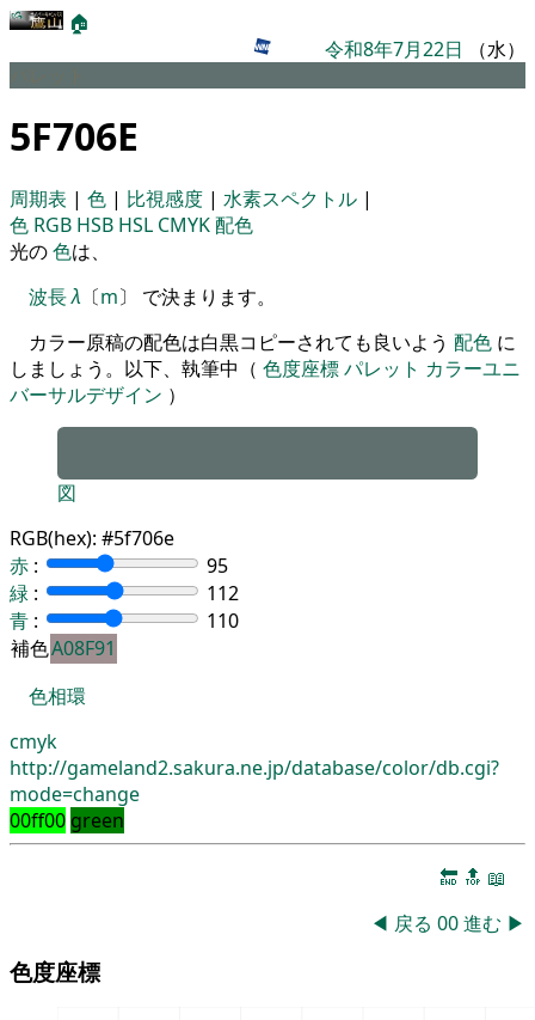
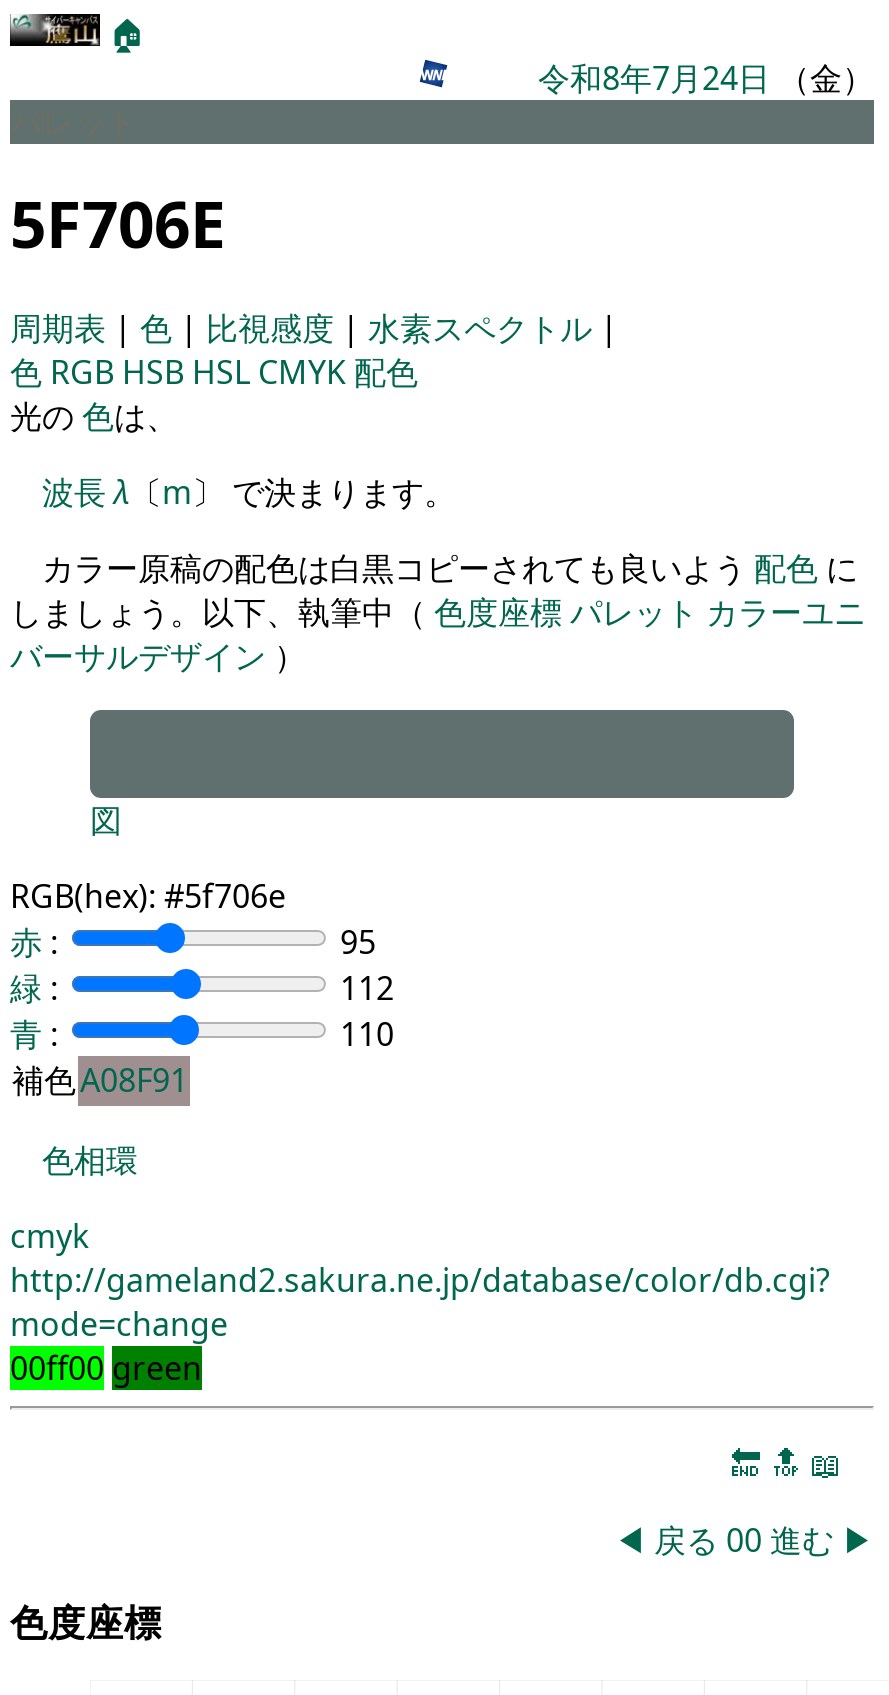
[325,36,525,62] 令和8年7月22日（水） -> [538,56,874,100] 令和8年7月24日（金）

